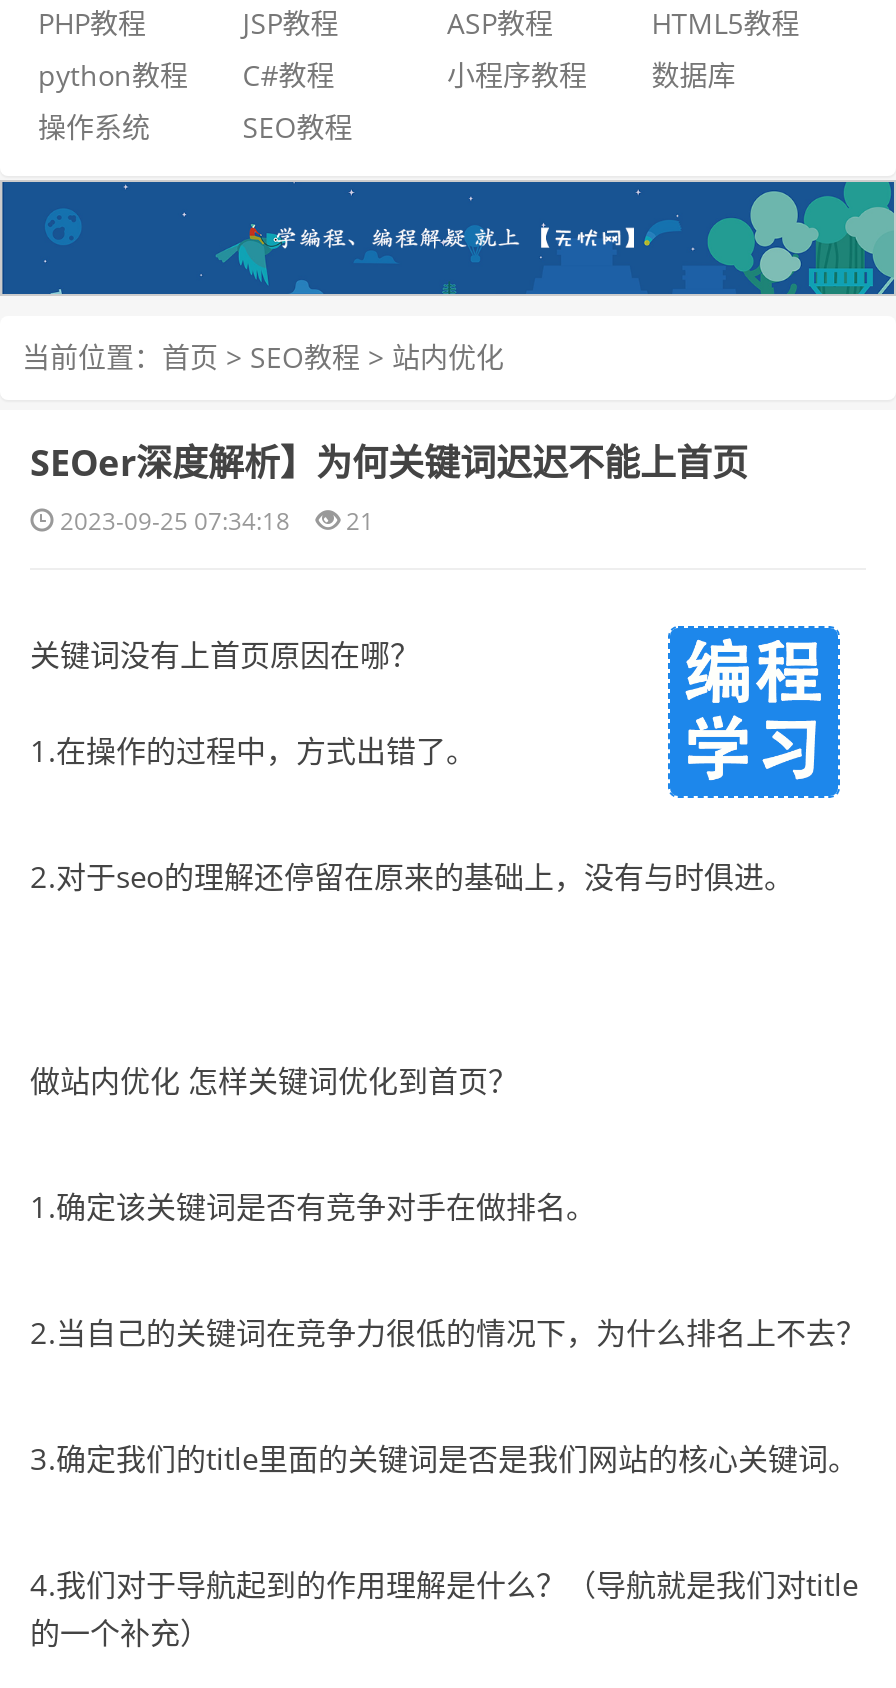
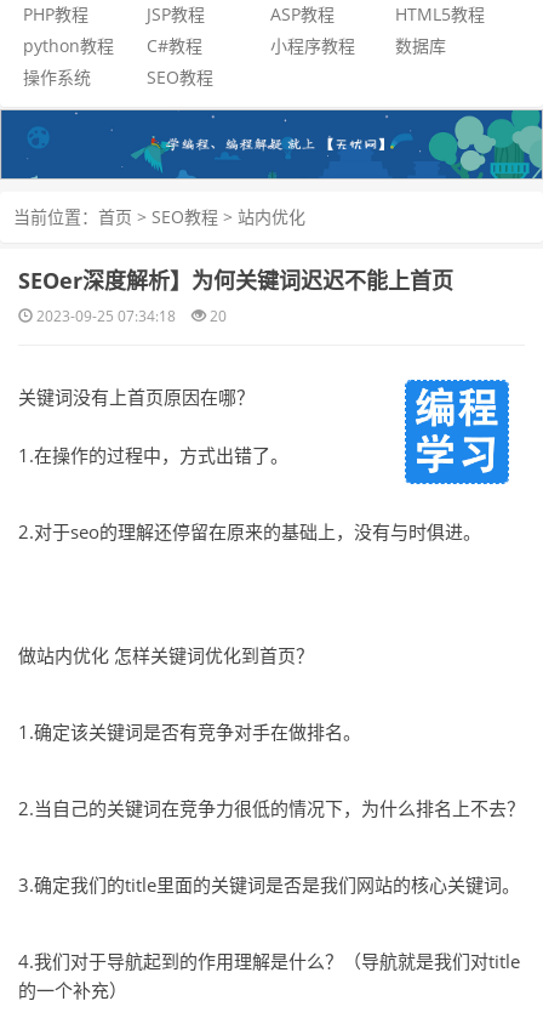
[54,504,374,538] 2023-09-25 07:34:18 21 -> [33,306,227,326] 2023-09-25 07:34:18 20

